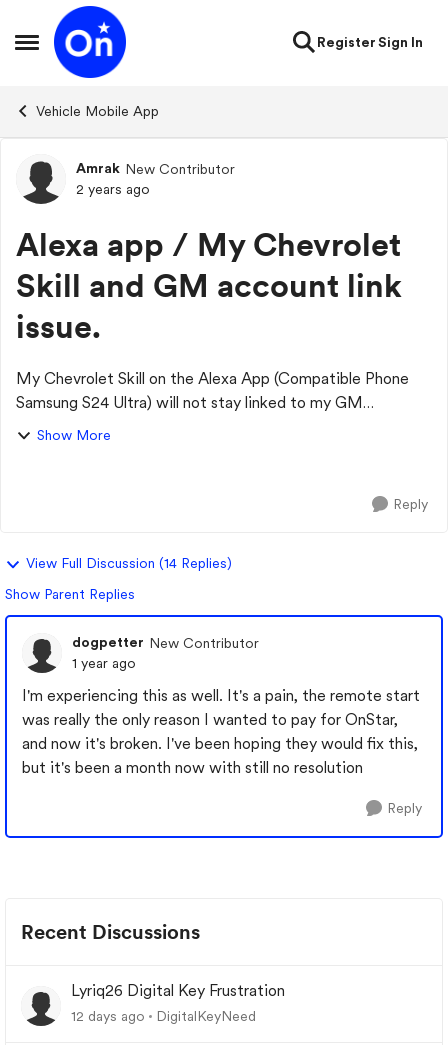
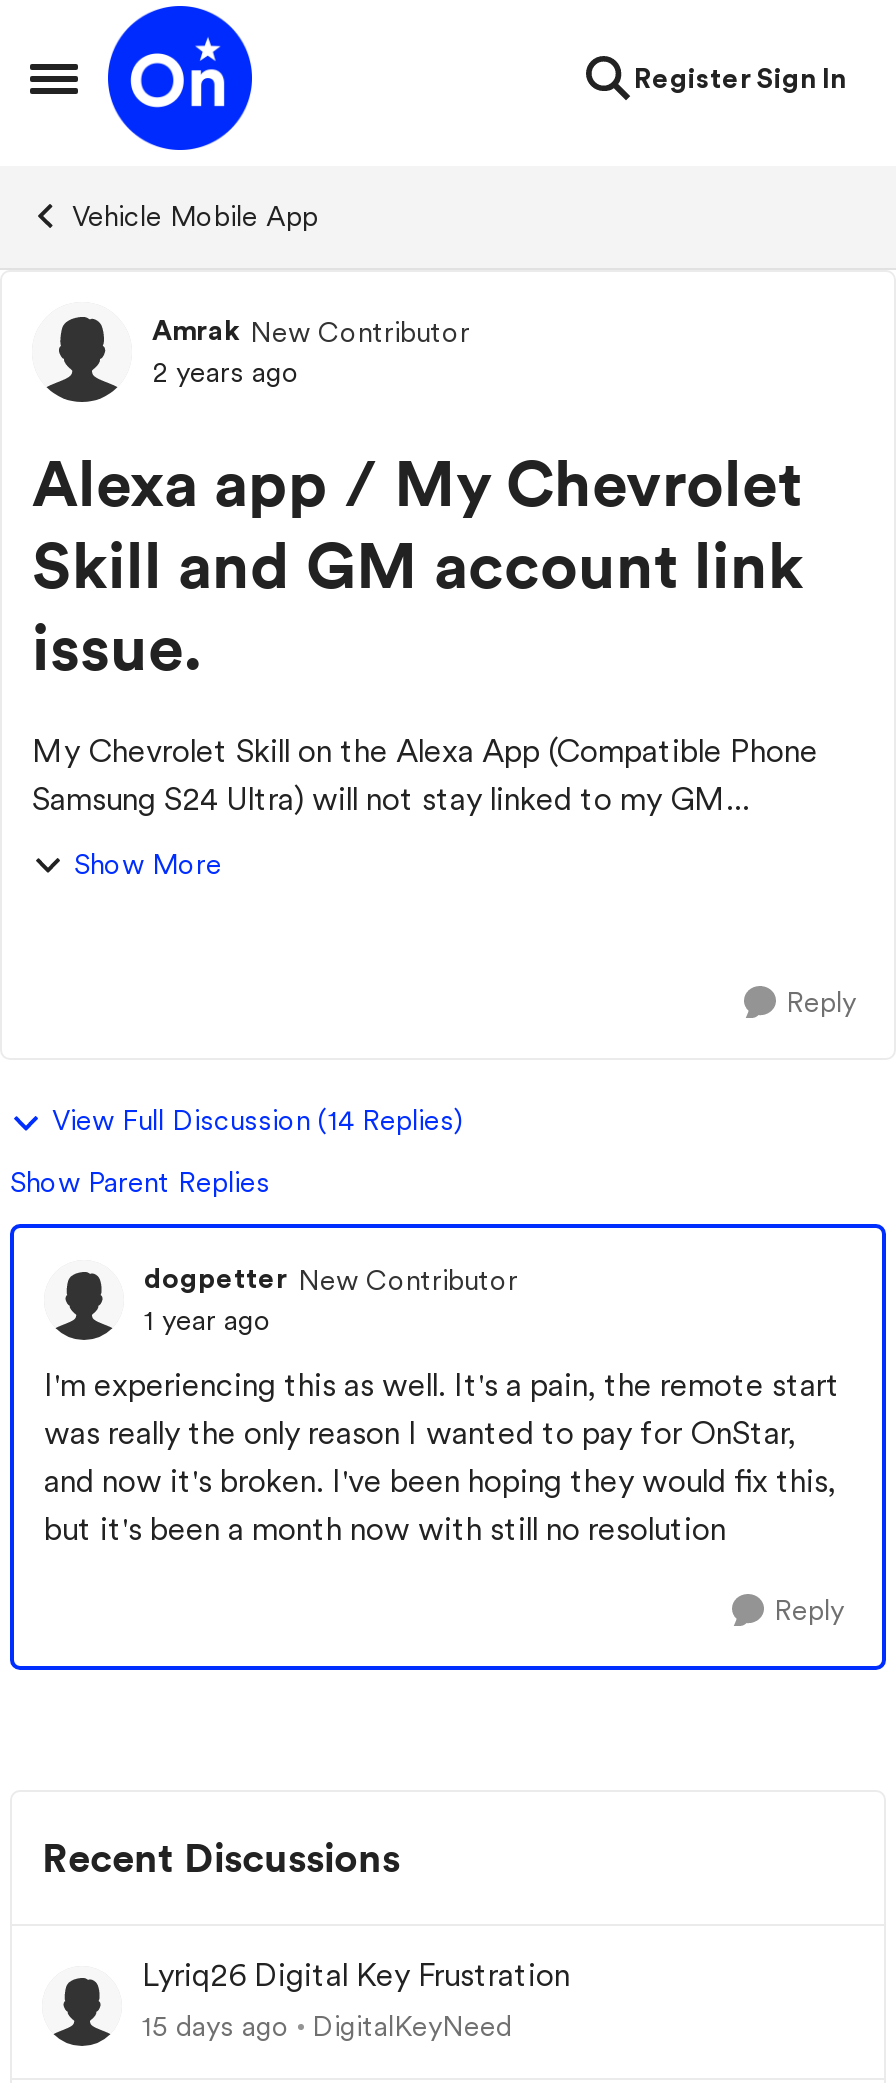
[71,1008,256,1024] 12 days ago DigitalKeyNeed -> [142,2010,512,2042] 15 days ago DigitalKeyNeed

